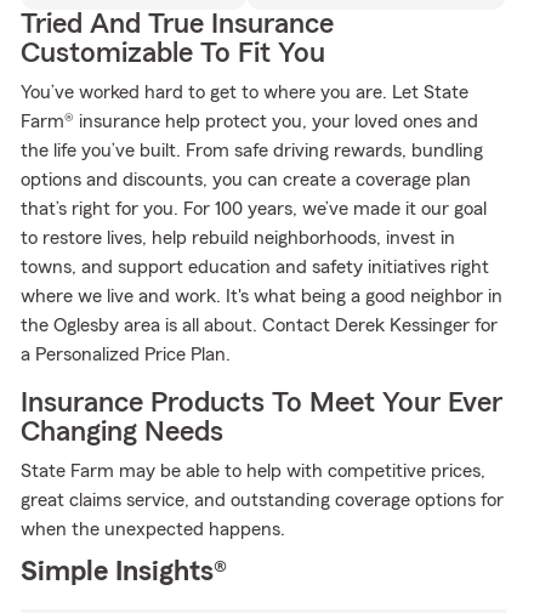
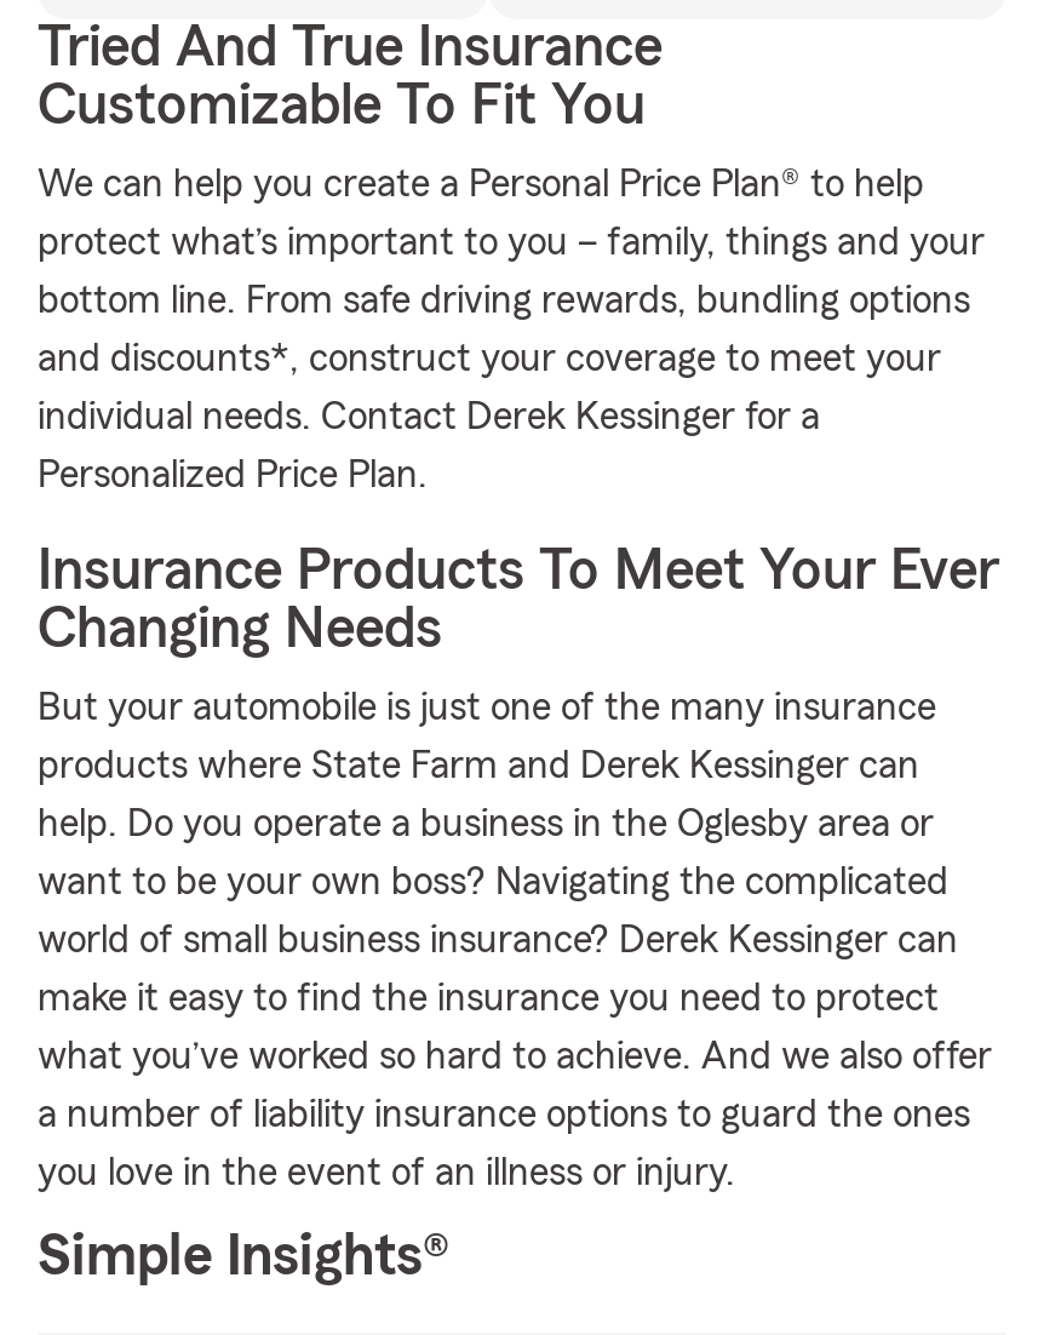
[21,83,502,364] You’ve worked hard to get to where you are. Let State | Farm® insurance help protect you, your loved ones and | the life you’ve built. From safe driving rewards, bundling | options and discounts, you can create a coverage plan | that’s right for you. For 100 years, we’ve made it our goal | to restore lives, help rebuild neighborhoods, invest in | towns, and support education and safety initiatives right | where we live and work. It's what being a good neighbor in | the Oglesby area is all about. Contact Derek Kessinger for | a Personalized Price Plan. -> [38,165,985,494] We can help you create a Personal Price Plan® to help | protect what’s important to you – family, things and your | bottom line. From safe driving rewards, bundling options | and discounts*, construct your coverage to meet your | individual needs. Contact Derek Kessinger for a | Personalized Price Plan.
moved [21,388,502,447] -> [38,543,999,659]: Insurance Products To Meet Your Ever | Changing Needs
[21,461,504,539] State Farm may be able to help with competitive prices, | great claims service, and outstanding coverage options for | when the unexpected happens. -> [38,688,992,1192] But your automobile is just one of the many insurance | products where State Farm and Derek Kessinger can | help. Do you operate a business in the Oglesby area or | want to be your own boss? Navigating the complicated | world of small business insurance? Derek Kessinger can | make it easy to find the insurance you need to protect | what you’ve worked so hard to achieve. And we also offer | a number of liability insurance options to guard the ones | you love in the event of an illness or injury.

